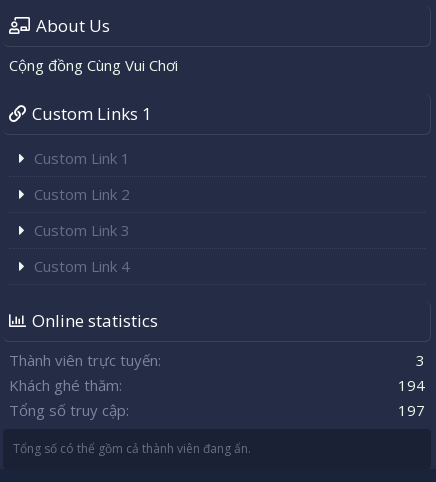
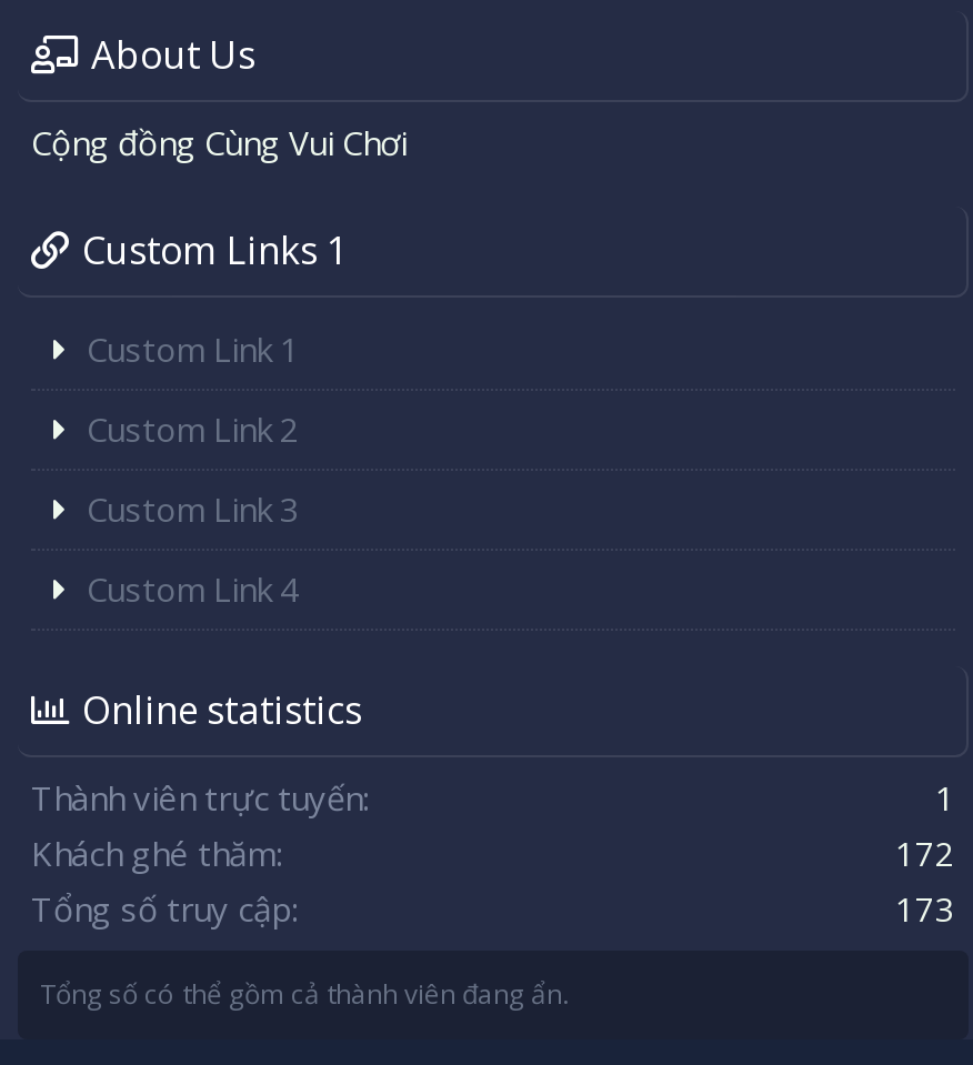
[416,350,425,370] 3 -> [935,775,955,820] 1
[398,375,425,395] 194 -> [895,831,955,875] 172
[398,400,425,420] 197 -> [895,886,955,931] 173

